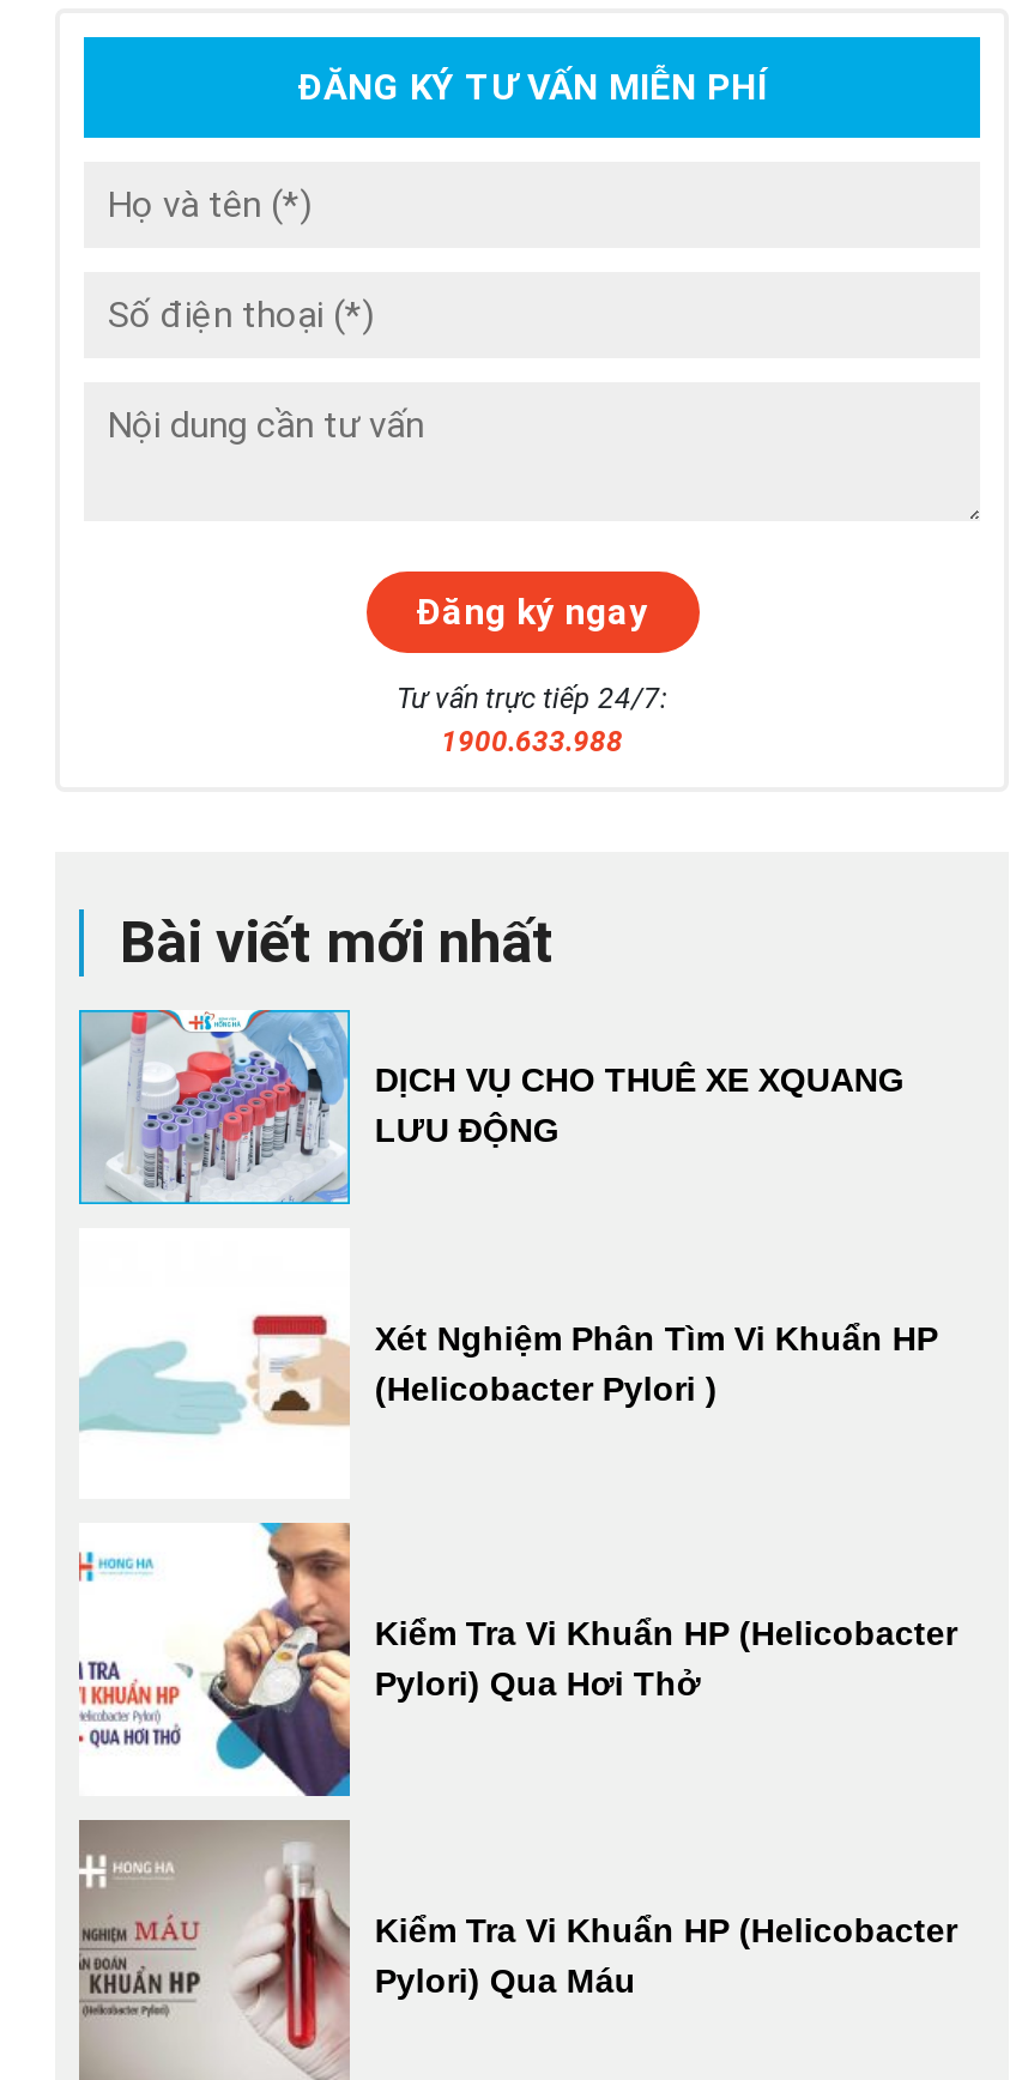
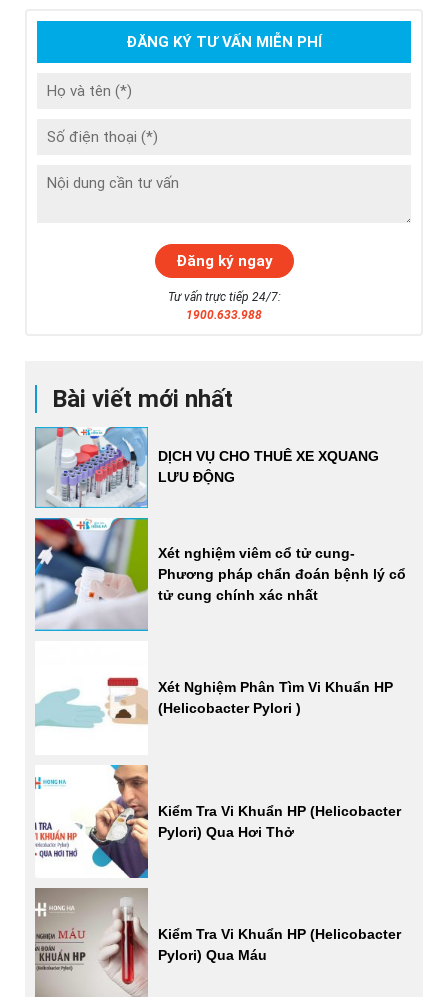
none -> [34,517,406,631] [image] | Xét nghiệm viêm cổ tử cung- | Phương pháp chẩn đoán bệnh lý cổ | tử cung chính xác nhất

